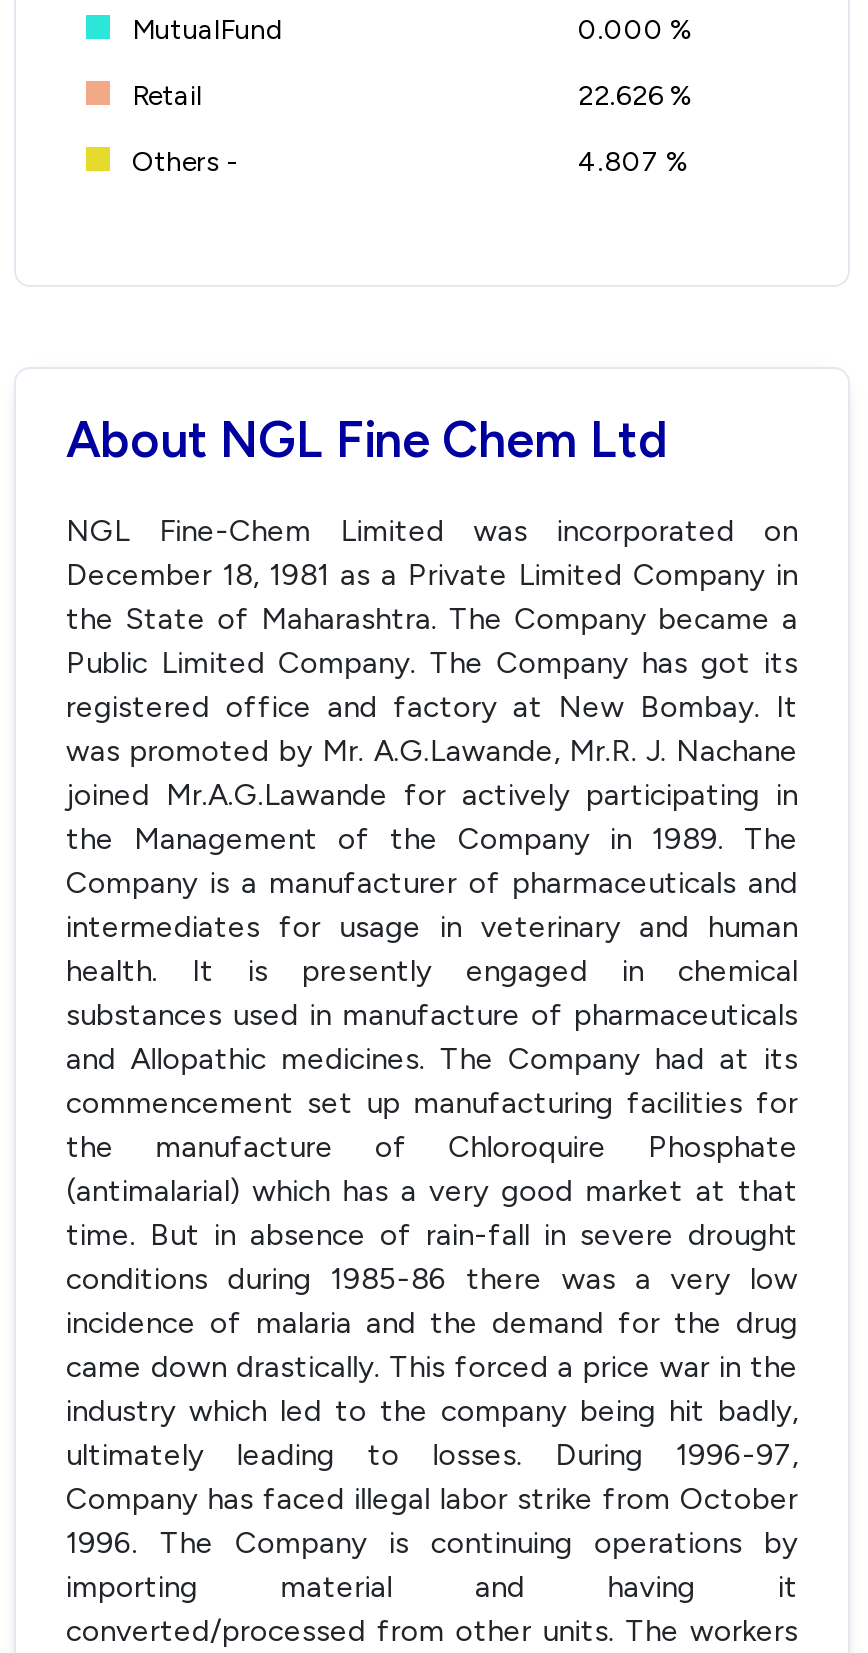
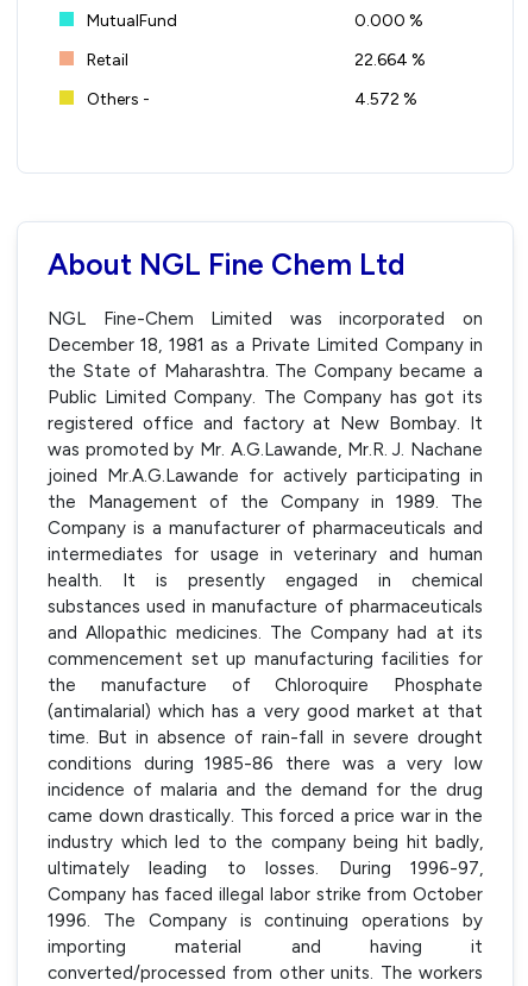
[578,79,694,113] 22.626 % -> [354,50,426,70] 22.664 %
[578,145,690,179] 4.807 % -> [354,89,417,109] 4.572 %

